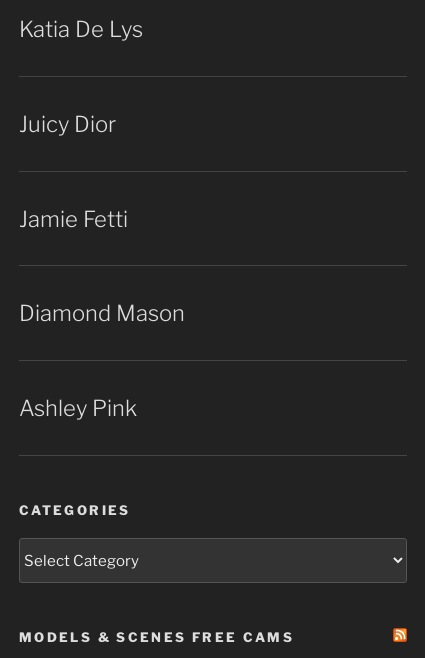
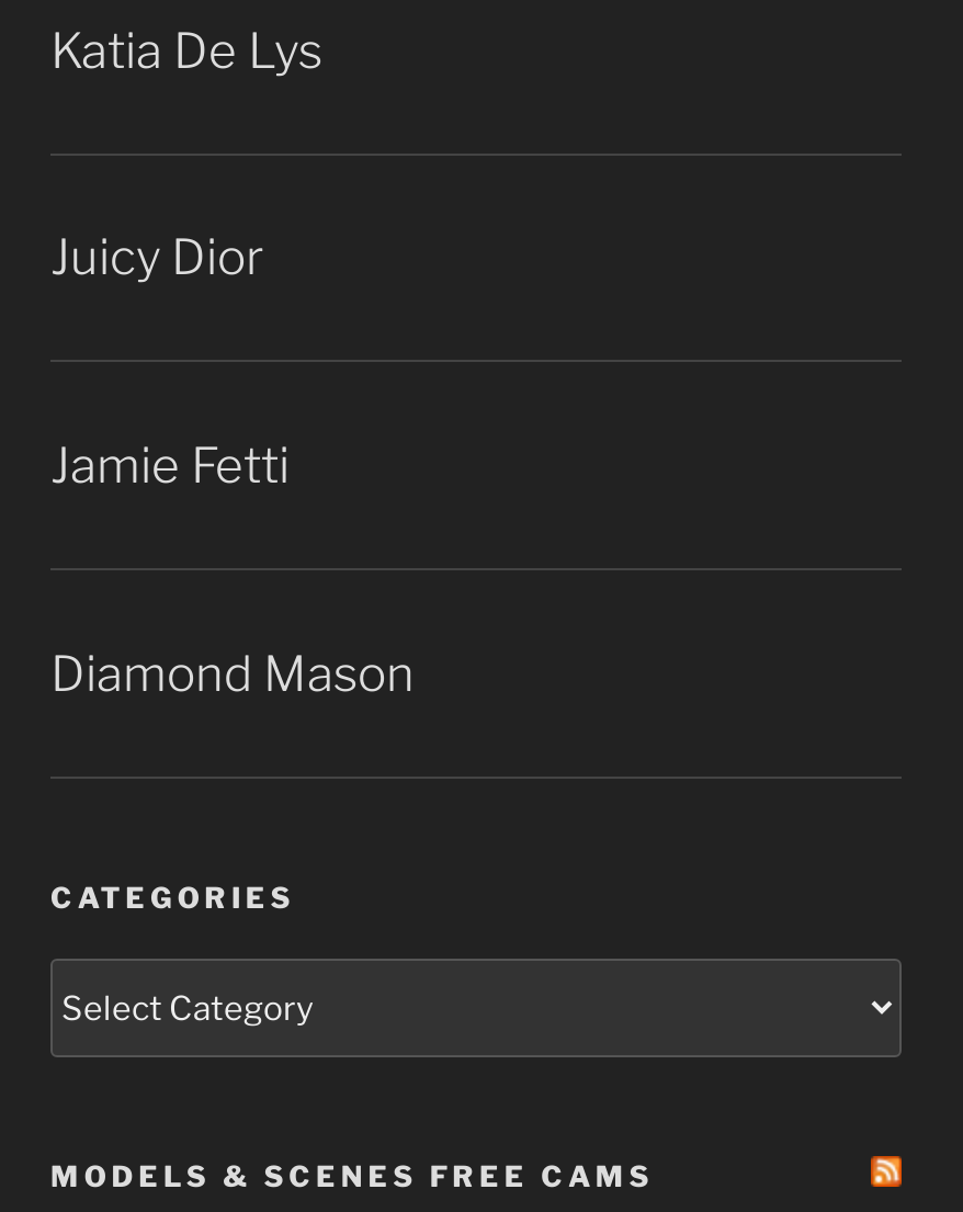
[19,395,137,421] Ashley Pink -> none

